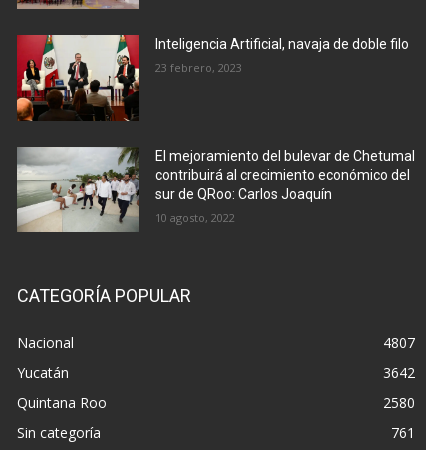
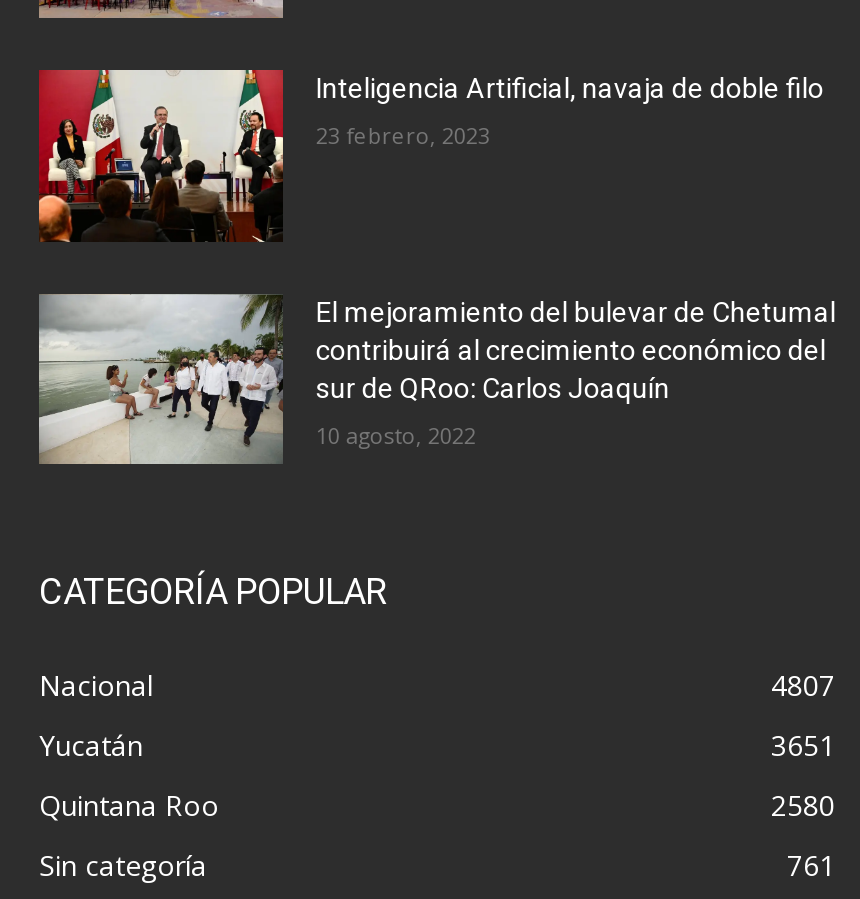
[383,363,415,382] 3642 -> [771,727,835,765] 3651

